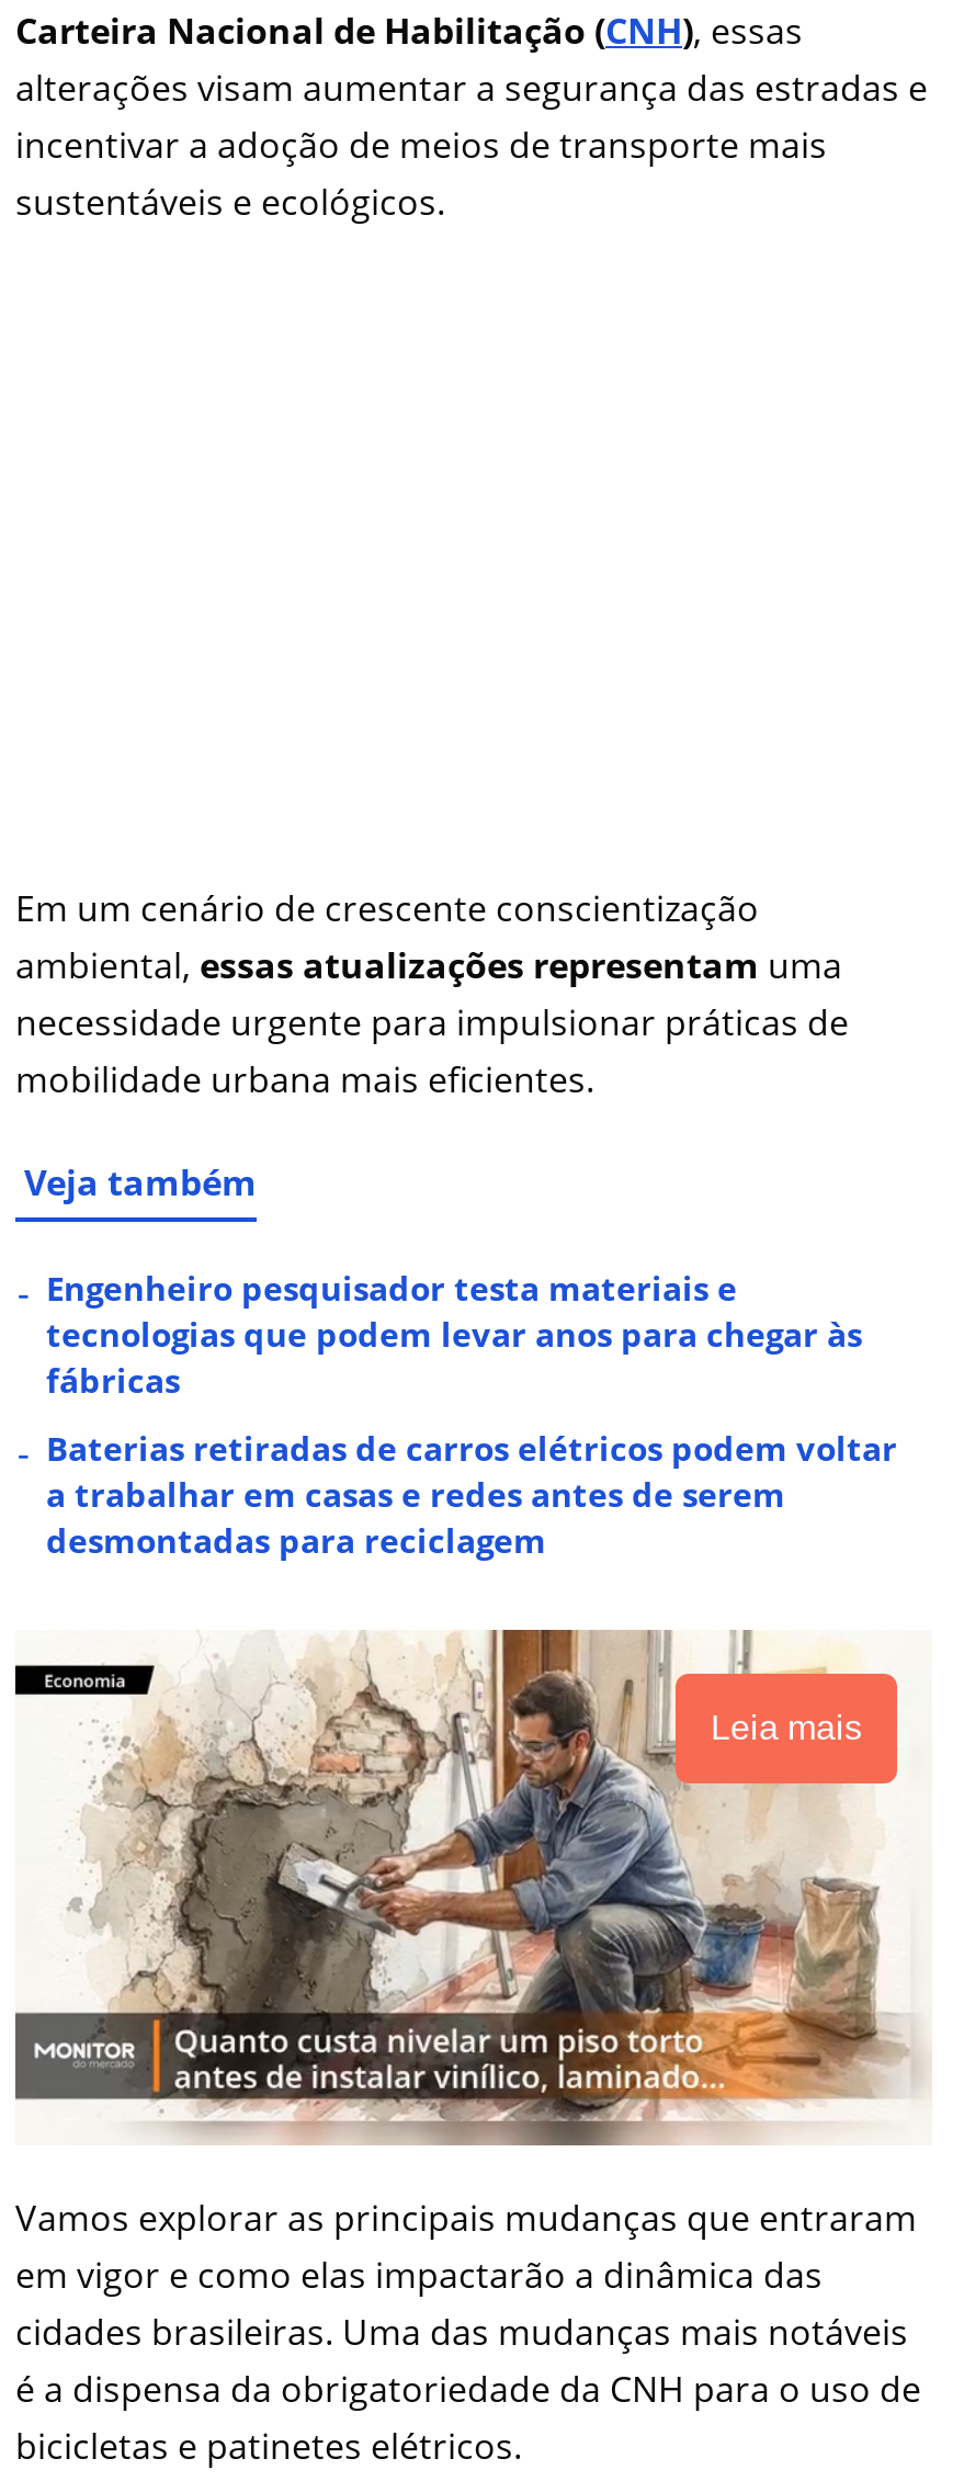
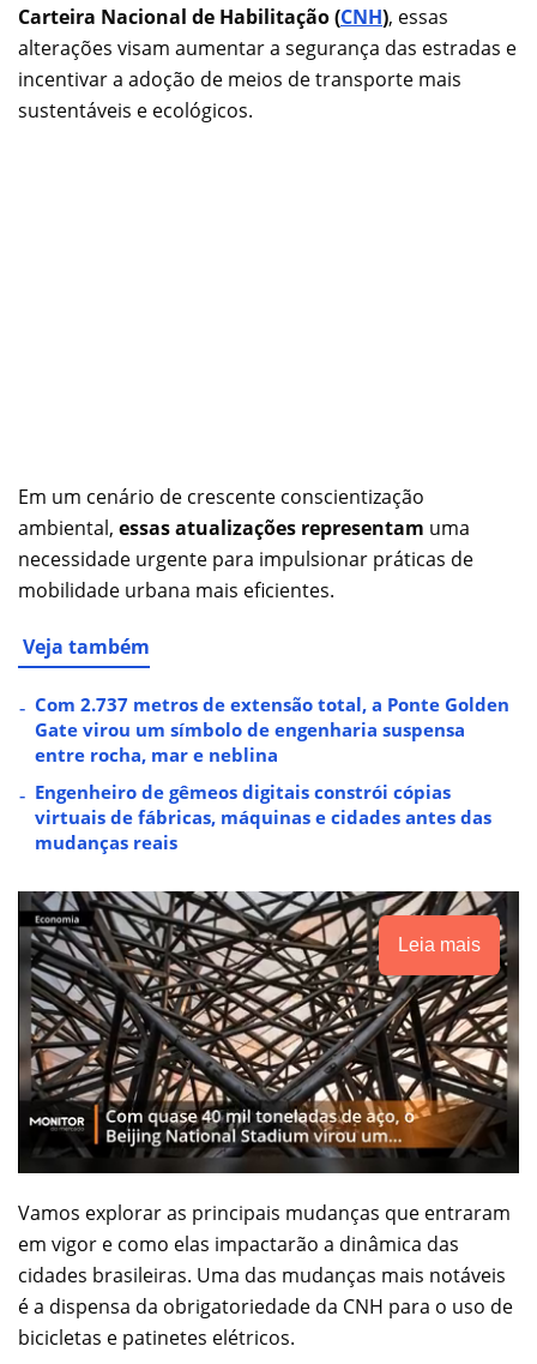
[46,1265,862,1401] Engenheiro pesquisador testa materiais e | tecnologias que podem levar anos para chegar às | fábricas -> [35,692,509,766] Com 2.737 metros de extensão total, a Ponte Golden | Gate virou um símbolo de engenharia suspensa | entre rocha, mar e neblina
[46,1425,897,1561] Baterias retiradas de carros elétricos podem voltar | a trabalhar em casas e redes antes de serem | desmontadas para reciclagem -> [35,780,491,854] Engenheiro de gêmeos digitais constrói cópias | virtuais de fábricas, máquinas e cidades antes das | mudanças reais
[13,1628,932,2148] [image] -> [17,890,520,1174] [image]

